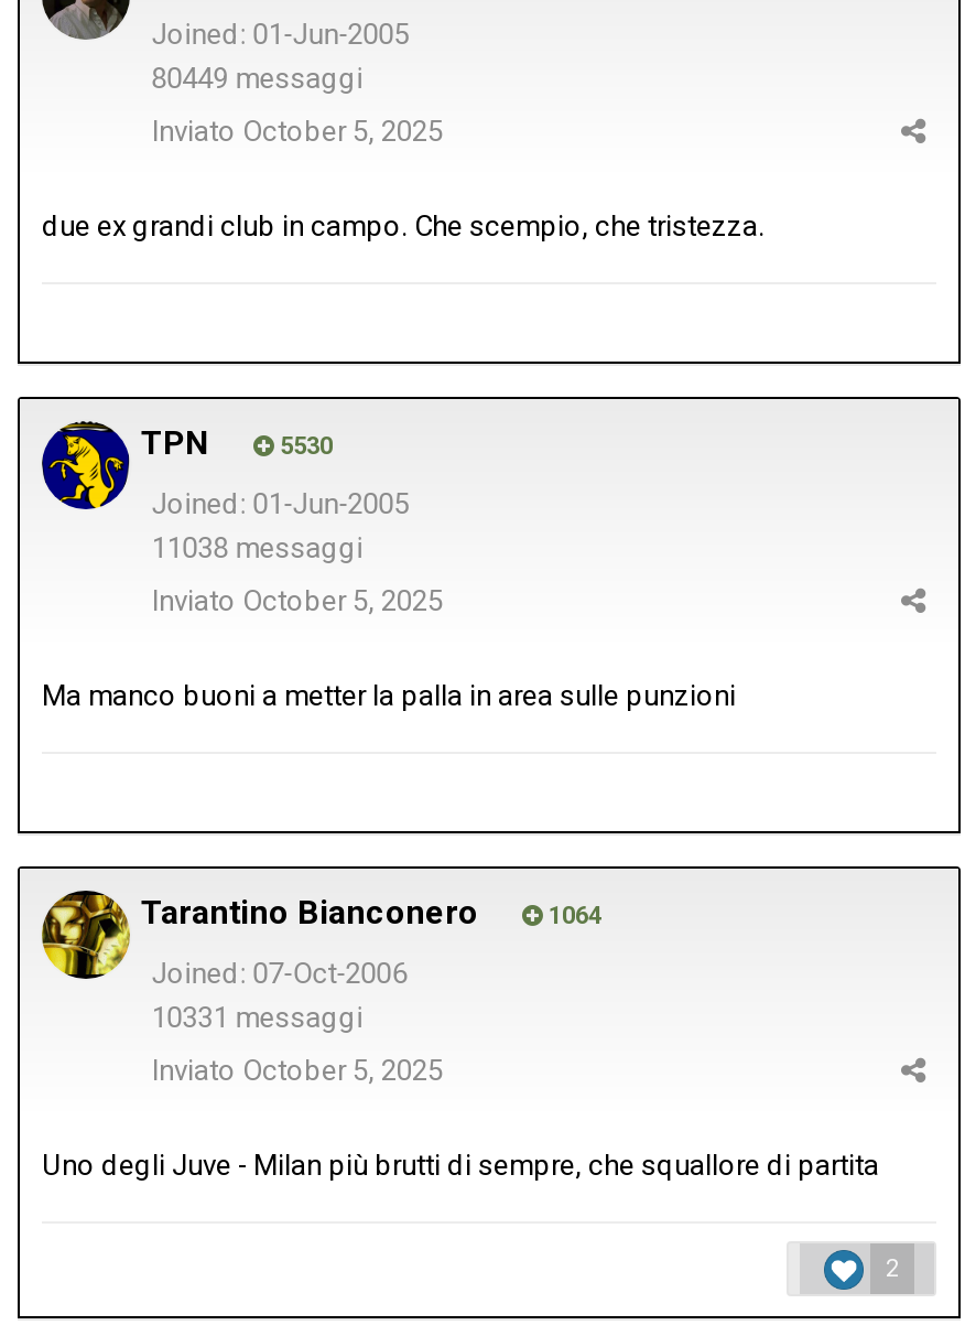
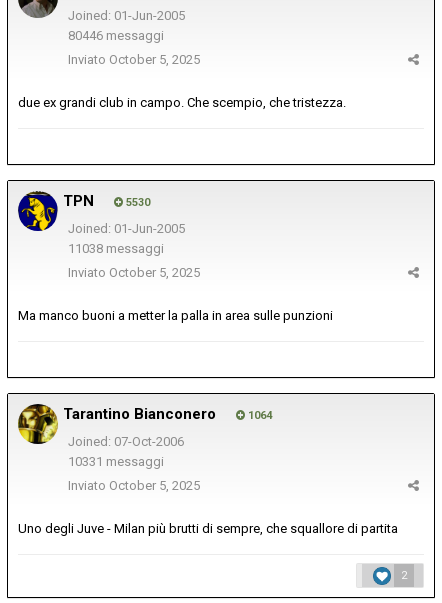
[152,62,363,95] 80449 messaggi -> [68,28,164,43] 80446 messaggi

